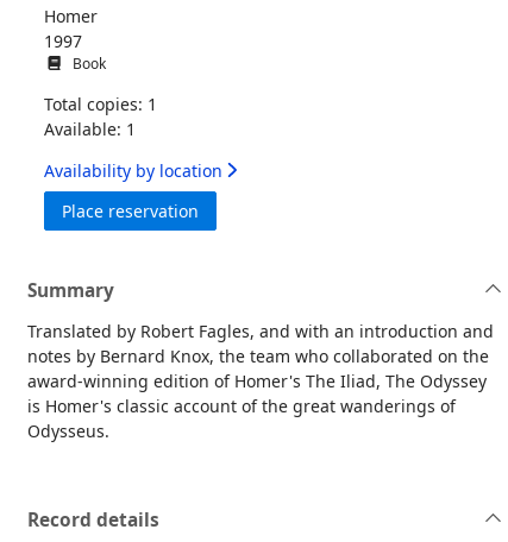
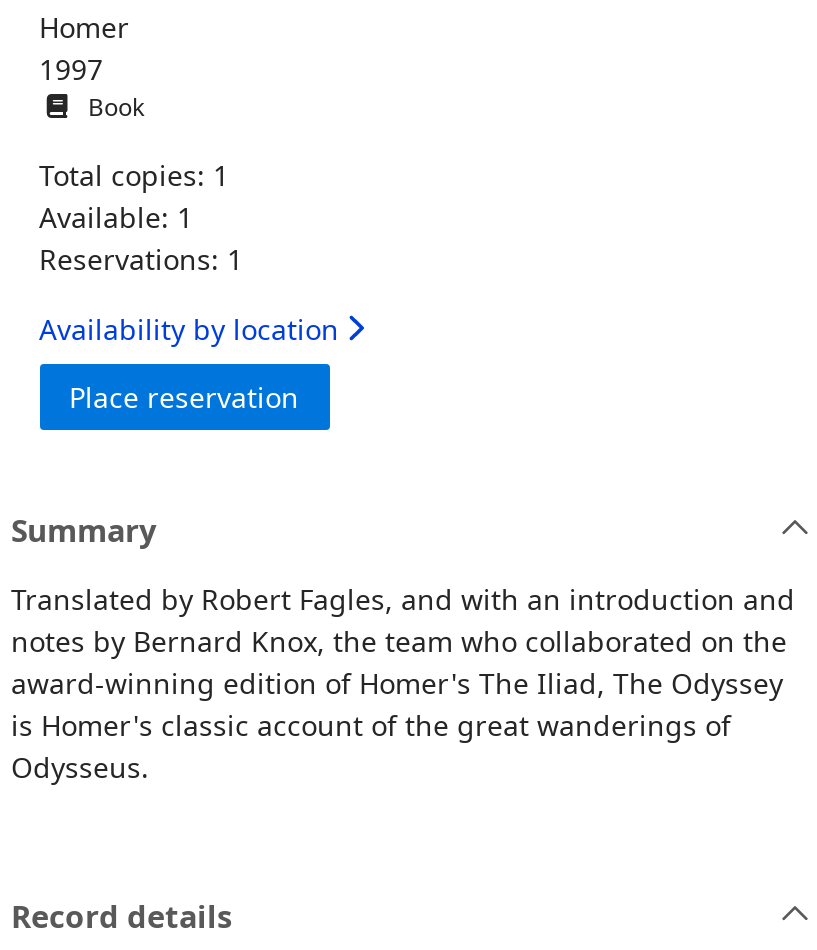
none -> [39,239,243,277] Reservations: 1

